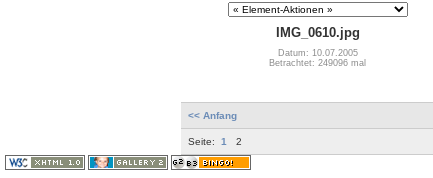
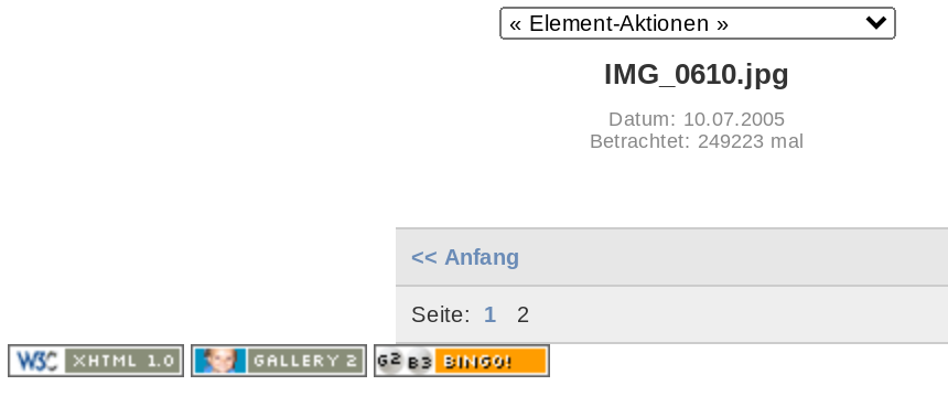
[269,58,366,68] Betrachtet: 249096 mal -> [590,129,804,151] Betrachtet: 249223 mal

